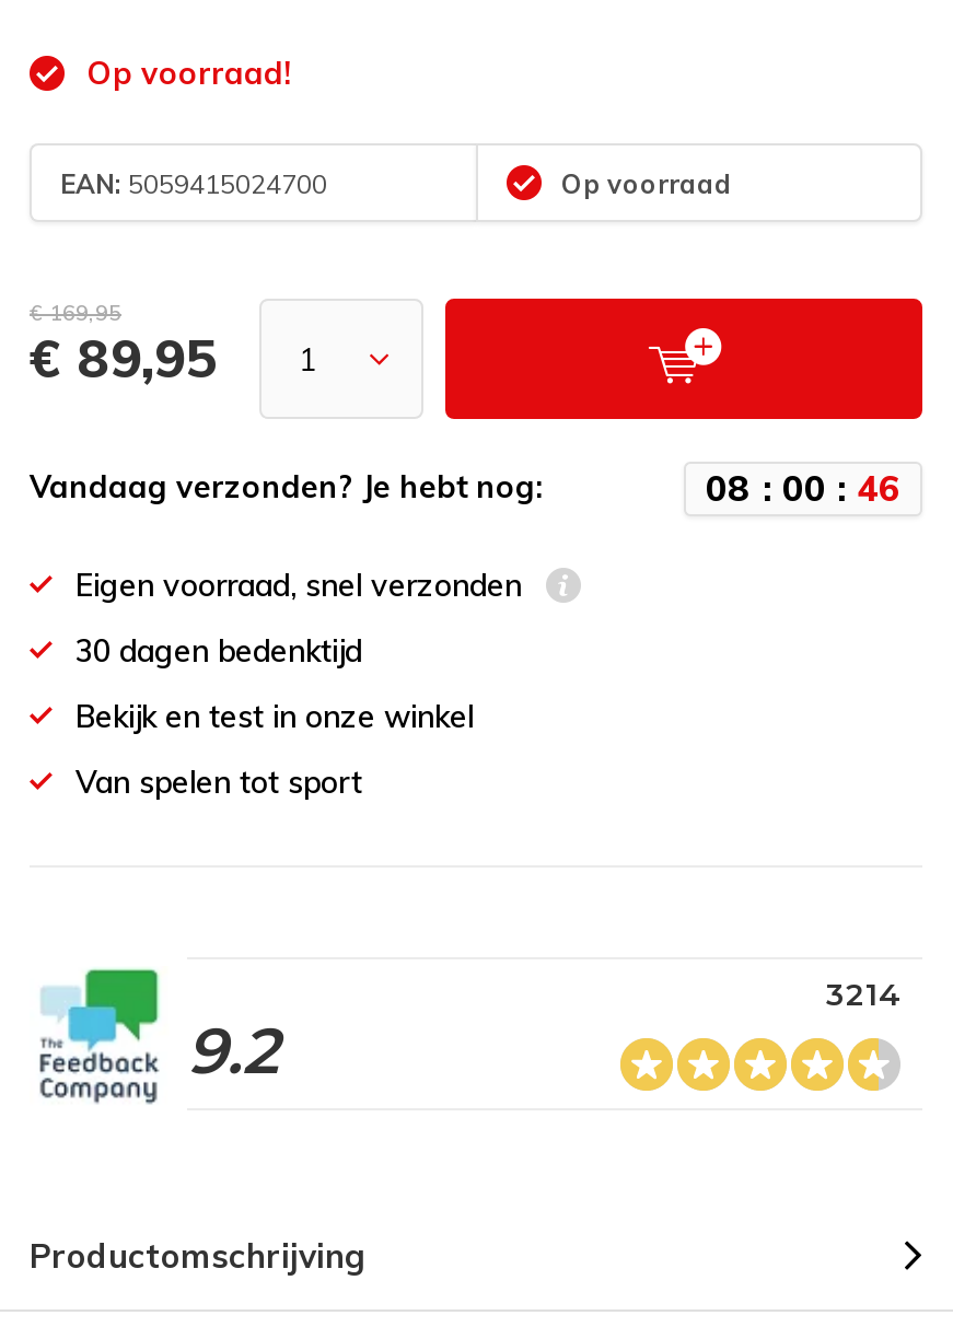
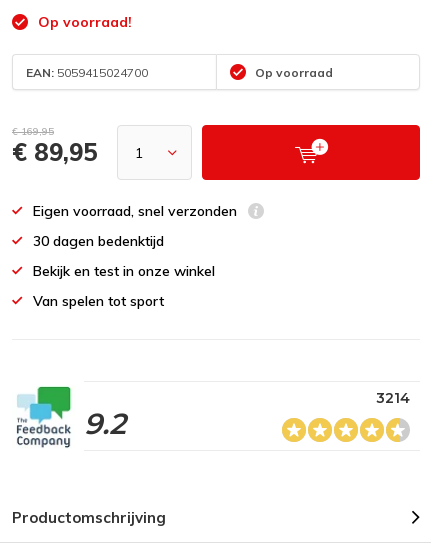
[30,465,900,509] Vandaag verzonden? Je hebt nog: | 08: 00: 46 -> none

